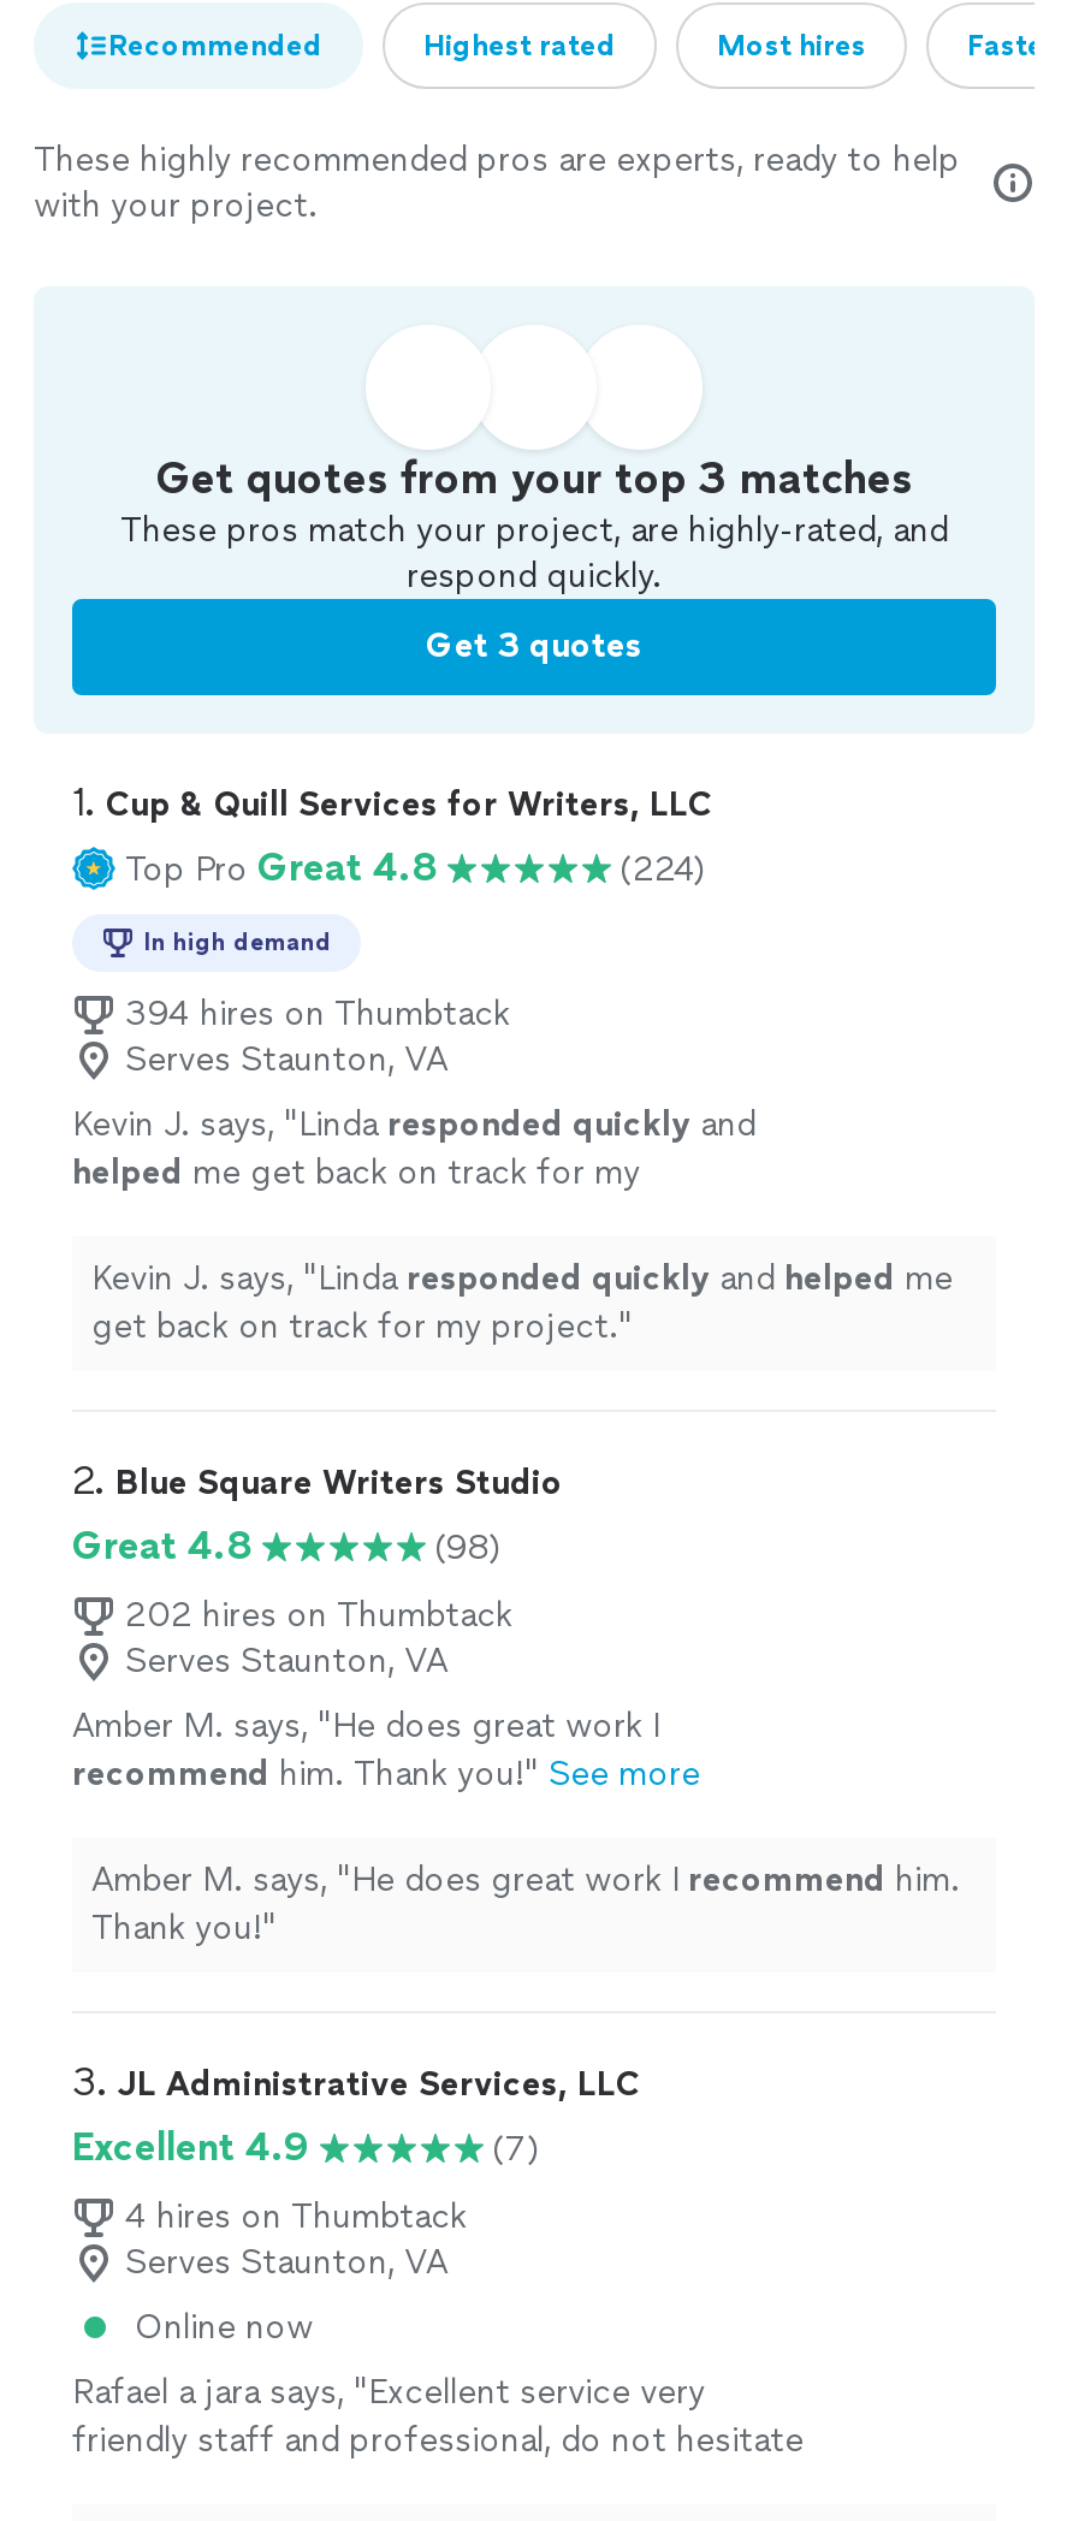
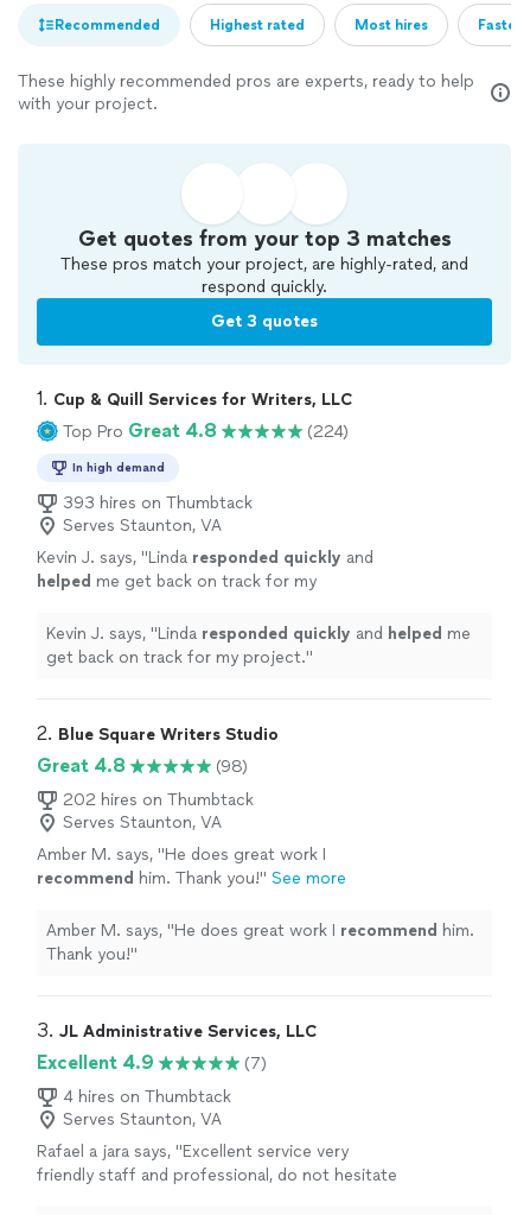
[125,994,510,1035] 394 hires on Thumbtack -> [63,493,253,513] 393 hires on Thumbtack
[135,2307,313,2348] Online now -> none

